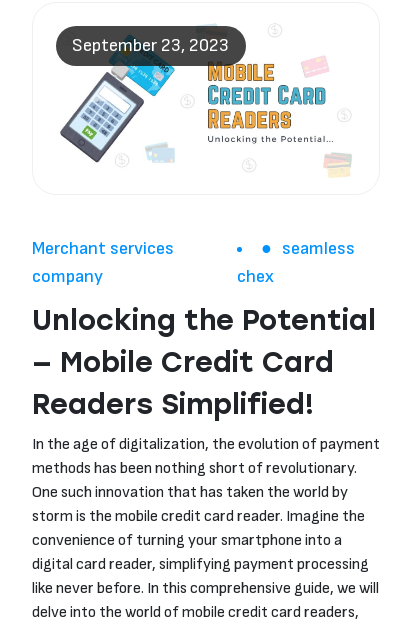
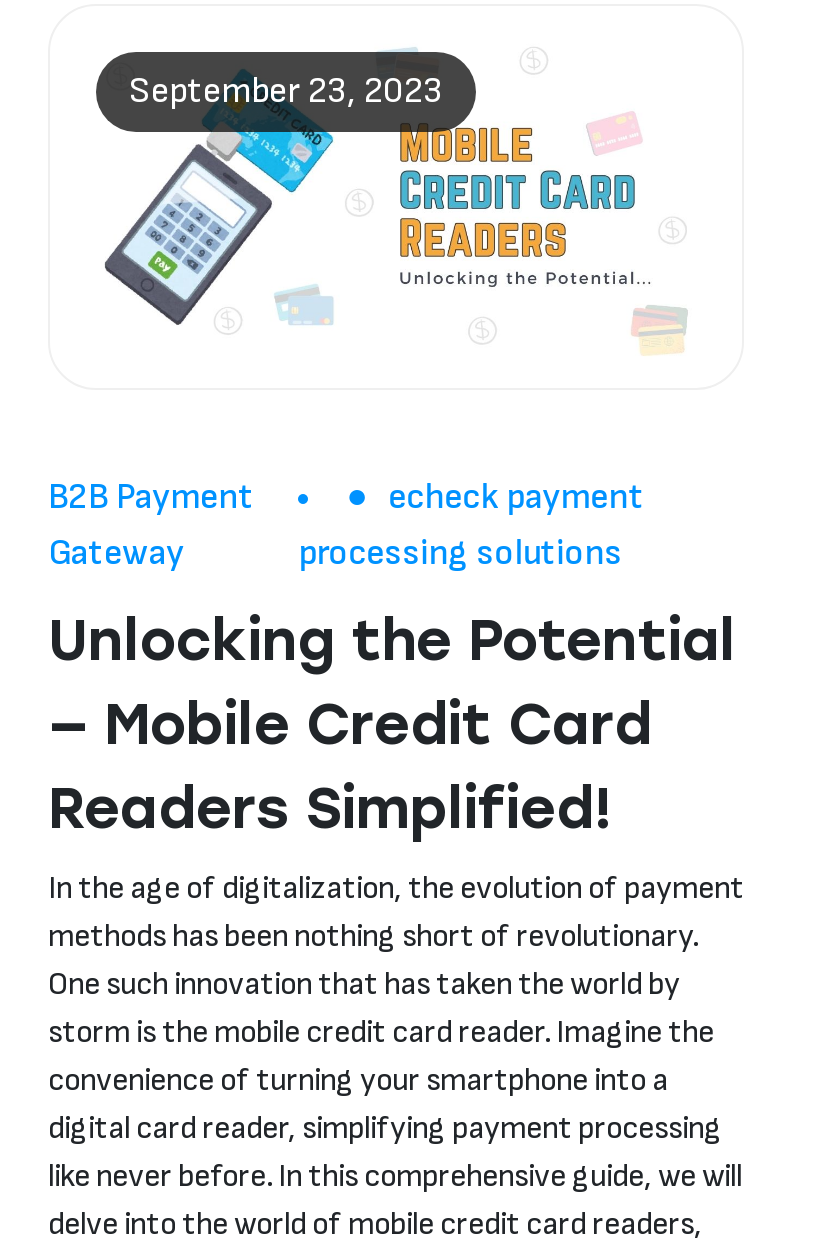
[32,238,174,287] Merchant services | company -> [48,476,254,574] B2B Payment | Gateway
[237,238,355,287] seamless | chex -> [298,476,644,574] echeck payment | processing solutions

